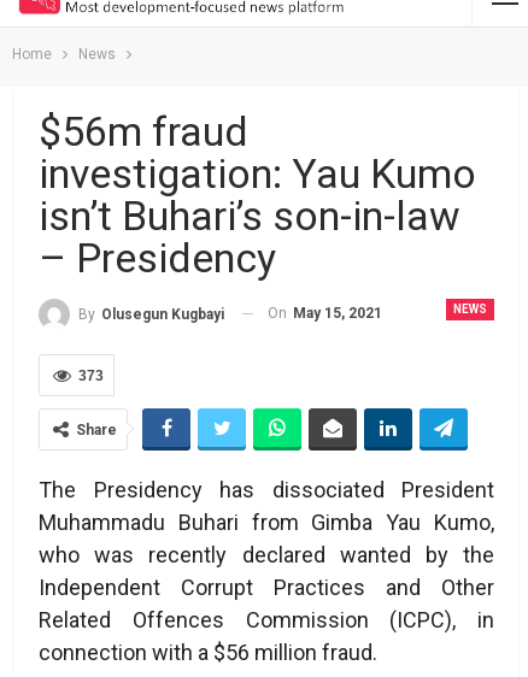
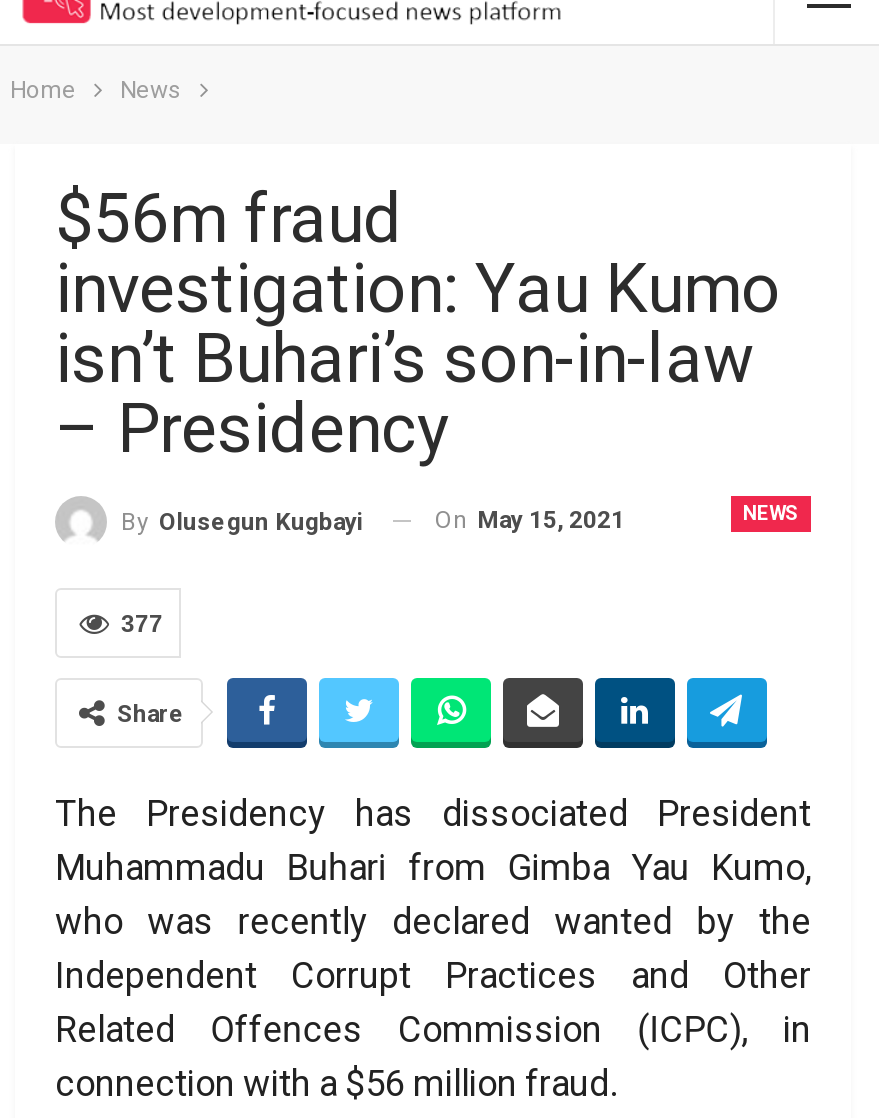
[78,367,104,384] 373 -> [121,610,163,638] 377

